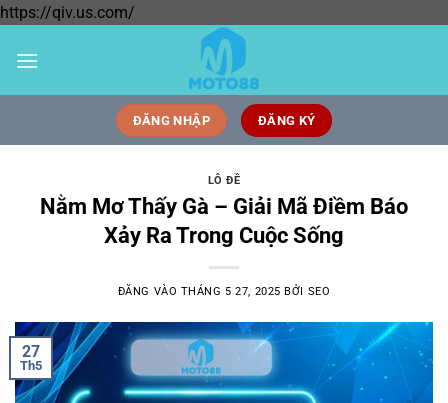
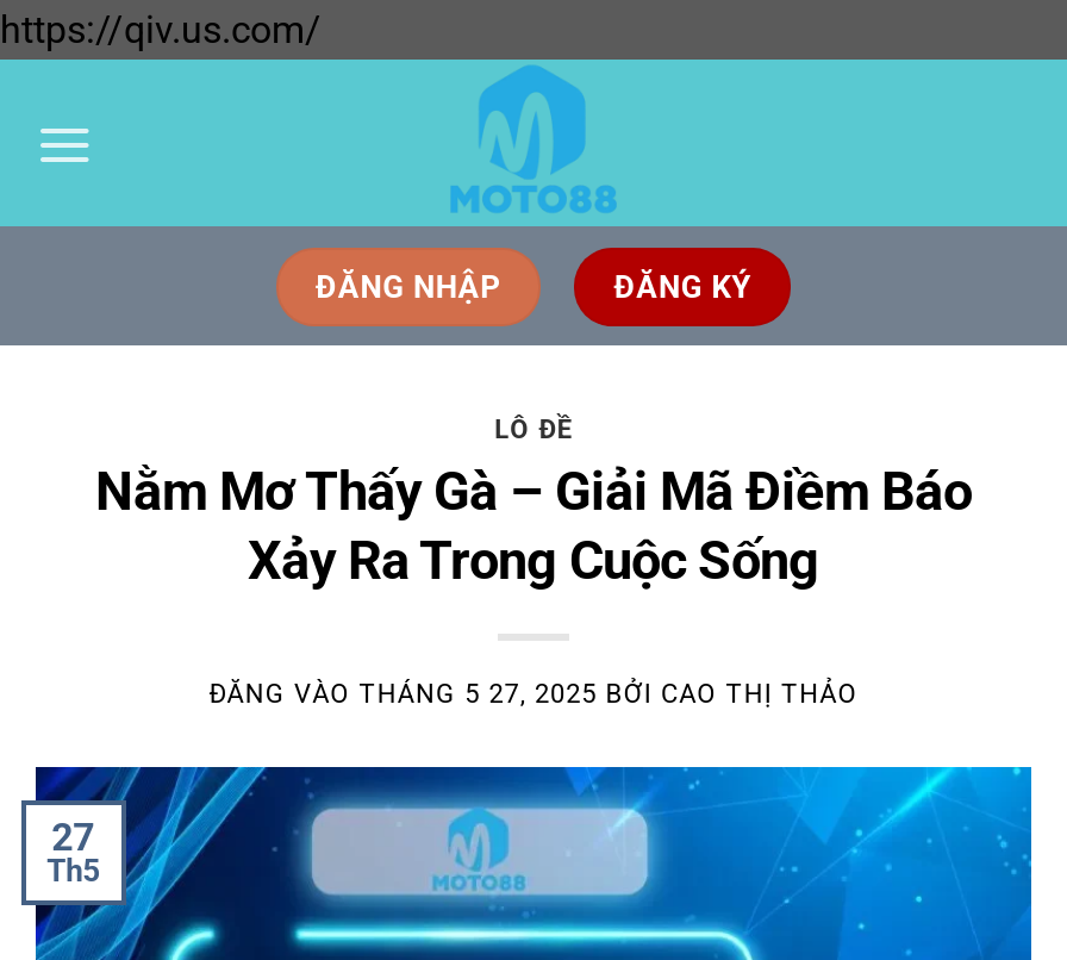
[118,285,330,298] ĐĂNG VÀO THÁNG 5 27, 2025 BỞI SEO -> [209,678,858,709] ĐĂNG VÀO THÁNG 5 27, 2025 BỞI CAO THỊ THẢO

